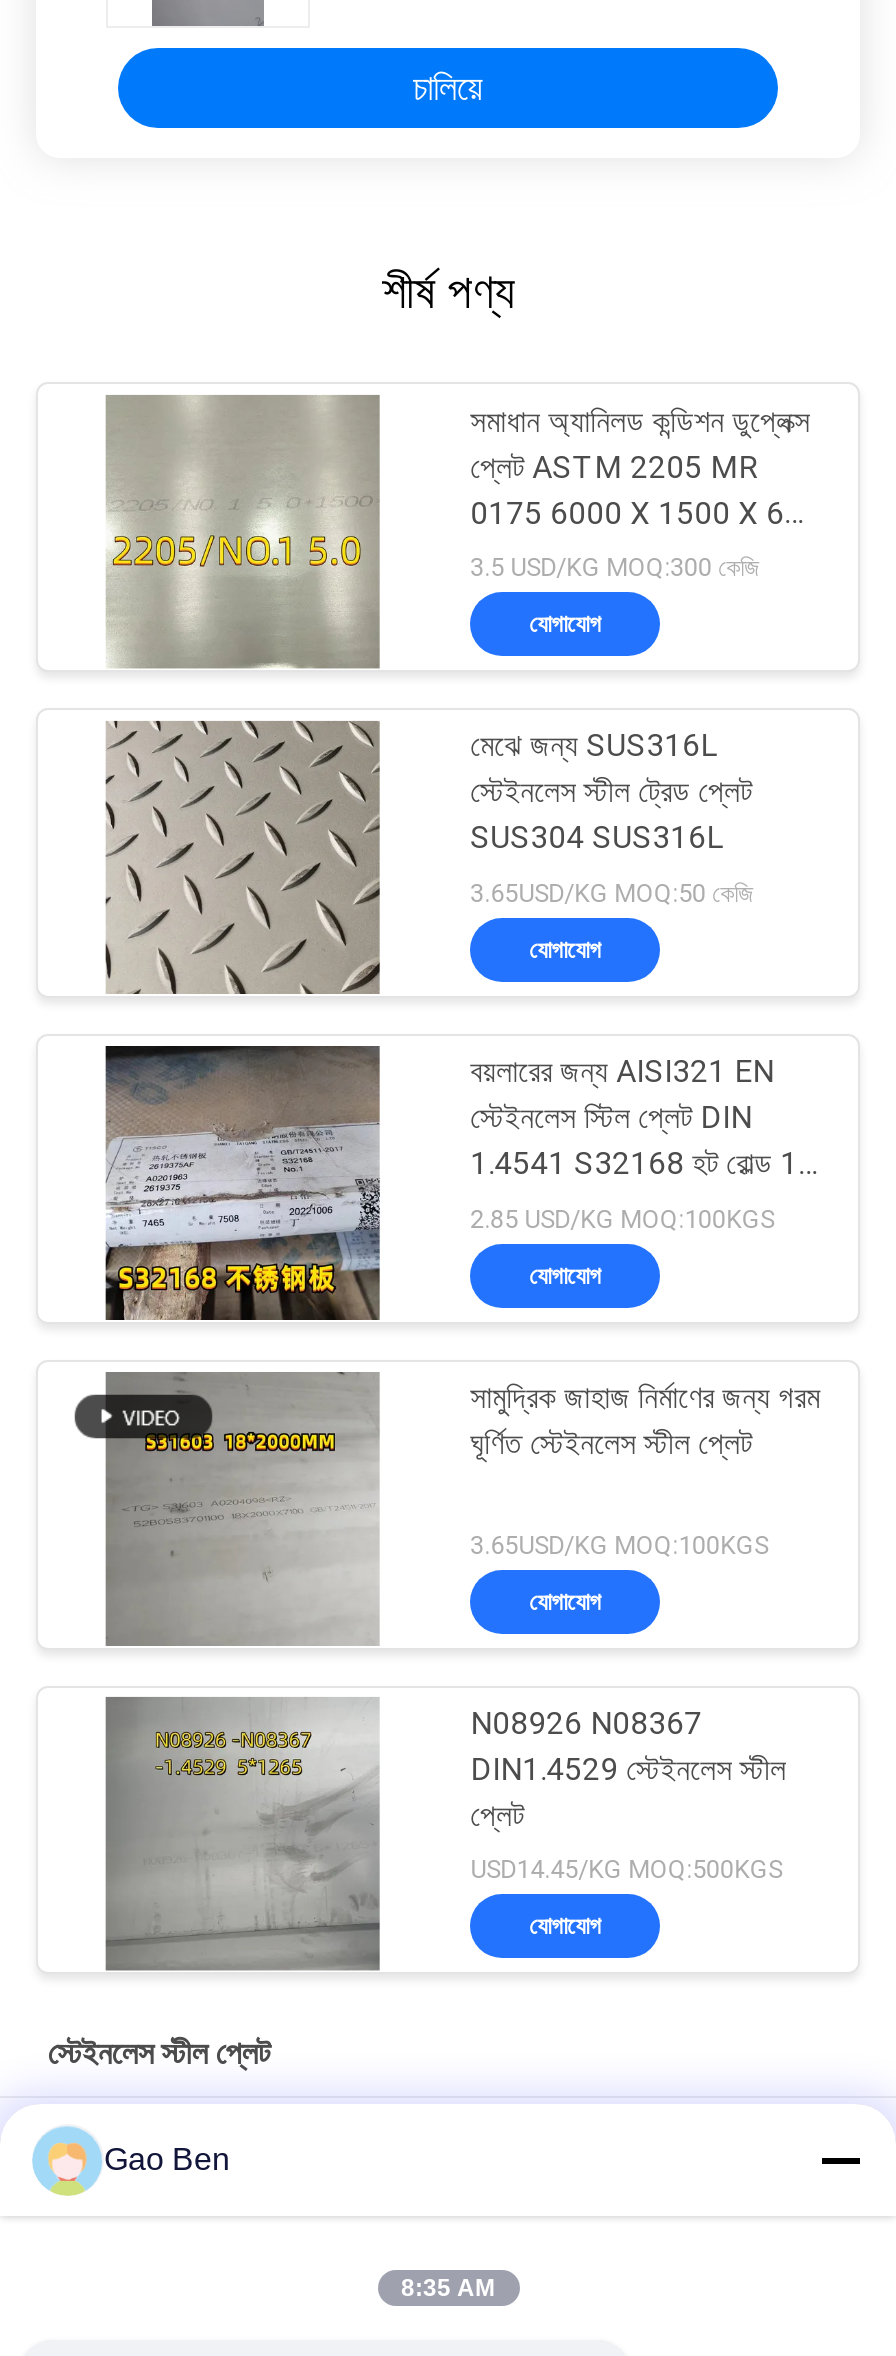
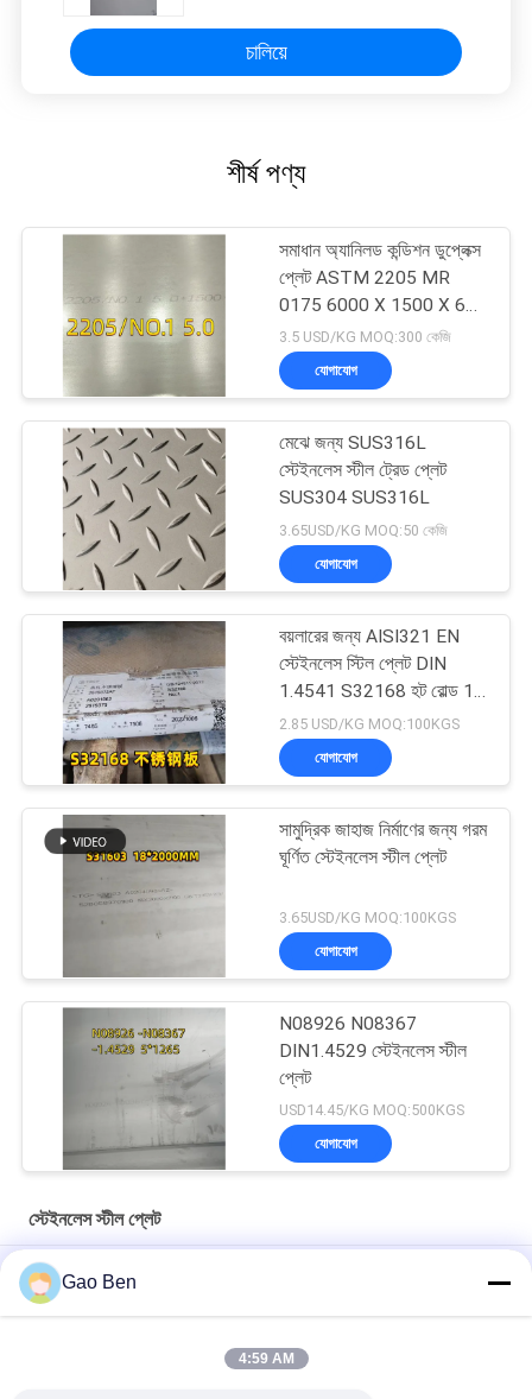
[401,2274,495,2302] 8:35 AM -> [238,1350,294,1367] 4:59 AM

